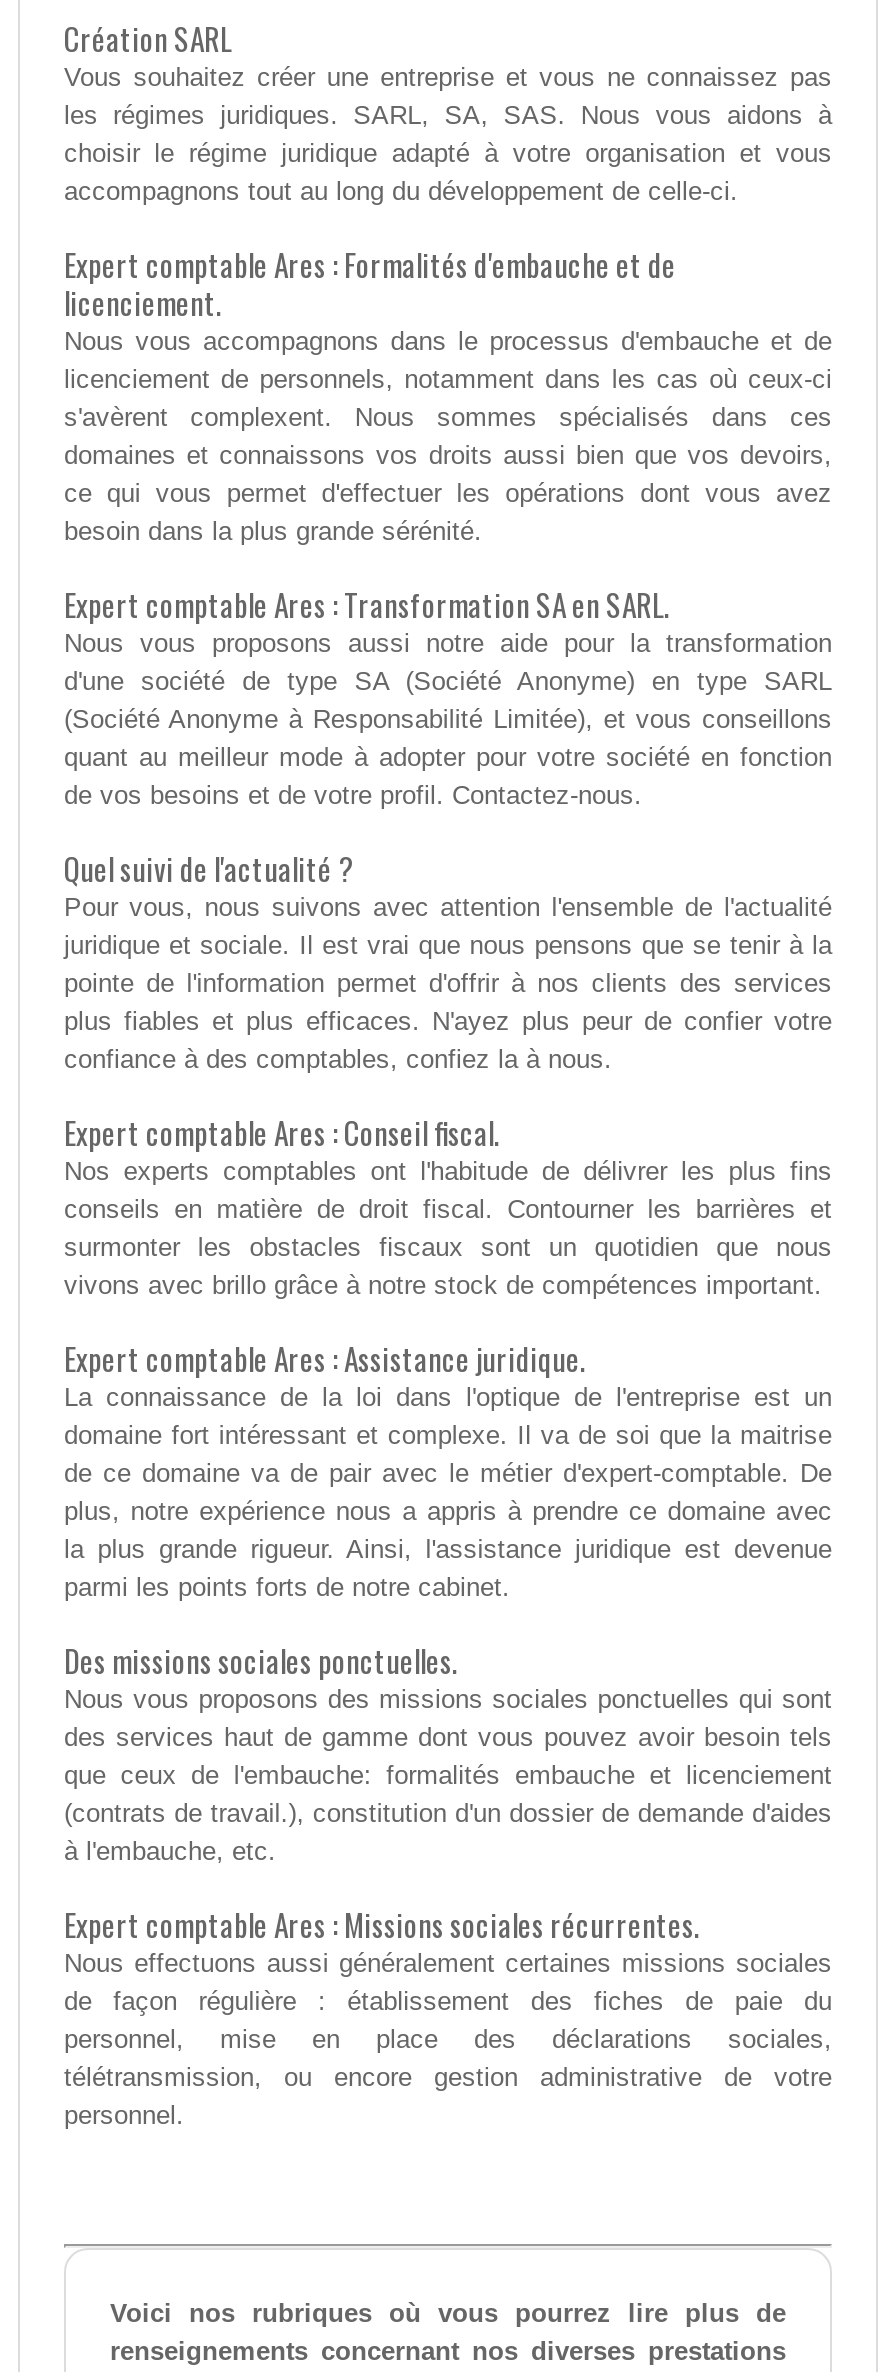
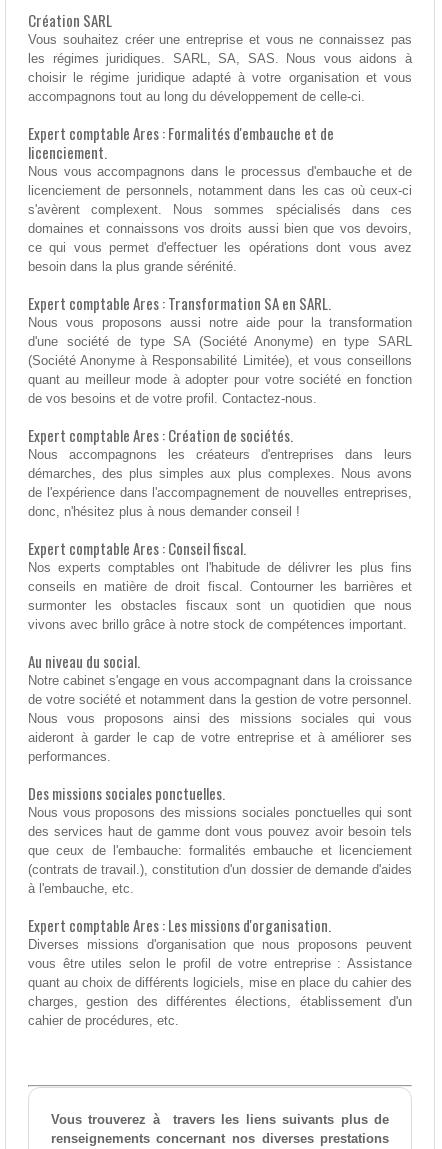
[64,847,832,1075] Quel suivi de l'actualité ? | Pour vous, nous suivons avec attention l'ensemble de l'actualité | juridique et sociale. Il est vrai que nous pensons que se tenir à la | pointe de l'information permet d'offrir à nos clients des services | plus fiables et plus efficaces. N'ayez plus peur de confier votre | confiance à des comptables, confiez la à nous. -> [28,424,412,519] Expert comptable Ares : Création de sociétés. | Nous accompagnons les créateurs d'entreprises dans leurs | démarches, des plus simples aux plus complexes. Nous avons | de l'expérience dans l'accompagnement de nouvelles entreprises, | donc, n'hésitez plus à nous demander conseil !
[64,1337,832,1603] Expert comptable Ares : Assistance juridique. | La connaissance de la loi dans l'optique de l'entreprise est un | domaine fort intéressant et complexe. Il va de soi que la maitrise | de ce domaine va de pair avec le métier d'expert-comptable. De | plus, notre expérience nous a appris à prendre ce domaine avec | la plus grande rigueur. Ainsi, l'assistance juridique est devenue | parmi les points forts de notre cabinet. -> [28,650,412,764] Au niveau du social. | Notre cabinet s'engage en vous accompagnant dans la croissance | de votre société et notamment dans la gestion de votre personnel. | Nous vous proposons ainsi des missions sociales qui vous | aideront à garder le cap de votre entreprise et à améliorer ses | performances.
[64,1903,832,2131] Expert comptable Ares : Missions sociales récurrentes. | Nous effectuons aussi généralement certaines missions sociales | de façon régulière : établissement des fiches de paie du | personnel, mise en place des déclarations sociales, | télétransmission, ou encore gestion administrative de votre | personnel. -> [28,914,412,1028] Expert comptable Ares : Les missions d'organisation. | Diverses missions d'organisation que nous proposons peuvent | vous être utiles selon le profil de votre entreprise : Assistance | quant au choix de différents logiciels, mise en place du cahier des | charges, gestion des différentes élections, établissement d'un | cahier de procédures, etc.
[110,2299,786,2329] Voici nos rubriques où vous pourrez lire plus de -> [51,1112,389,1127] Vous trouverez à travers les liens suivants plus de

